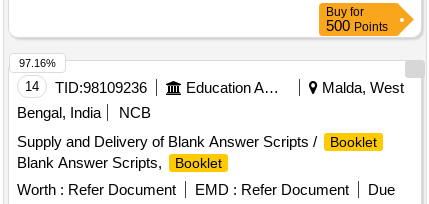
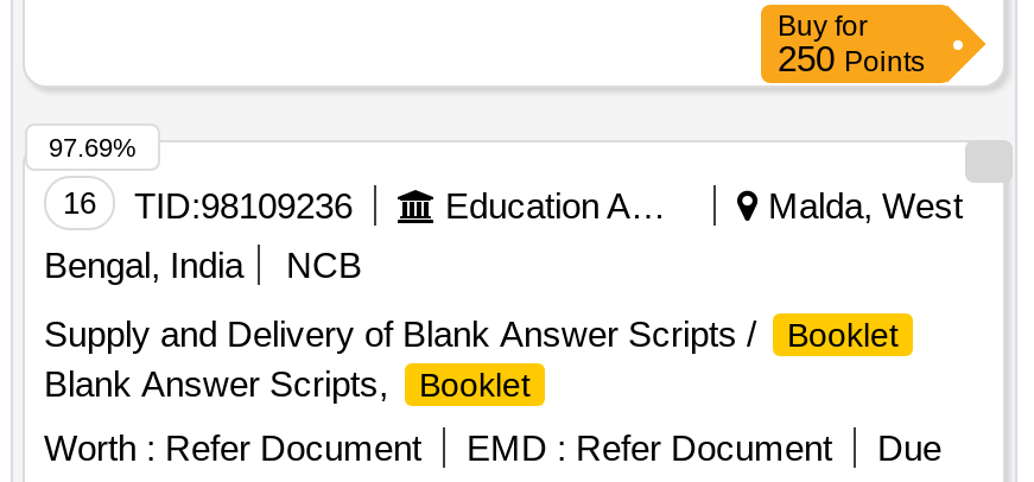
[326,17,388,34] 500 Points -> [778,38,925,79] 250 Points
[19,57,56,69] 97.16% -> [49,133,137,162] 97.69%
[25,79,147,96] 14 TID:98109236 -> [63,186,353,226] 16 TID:98109236

